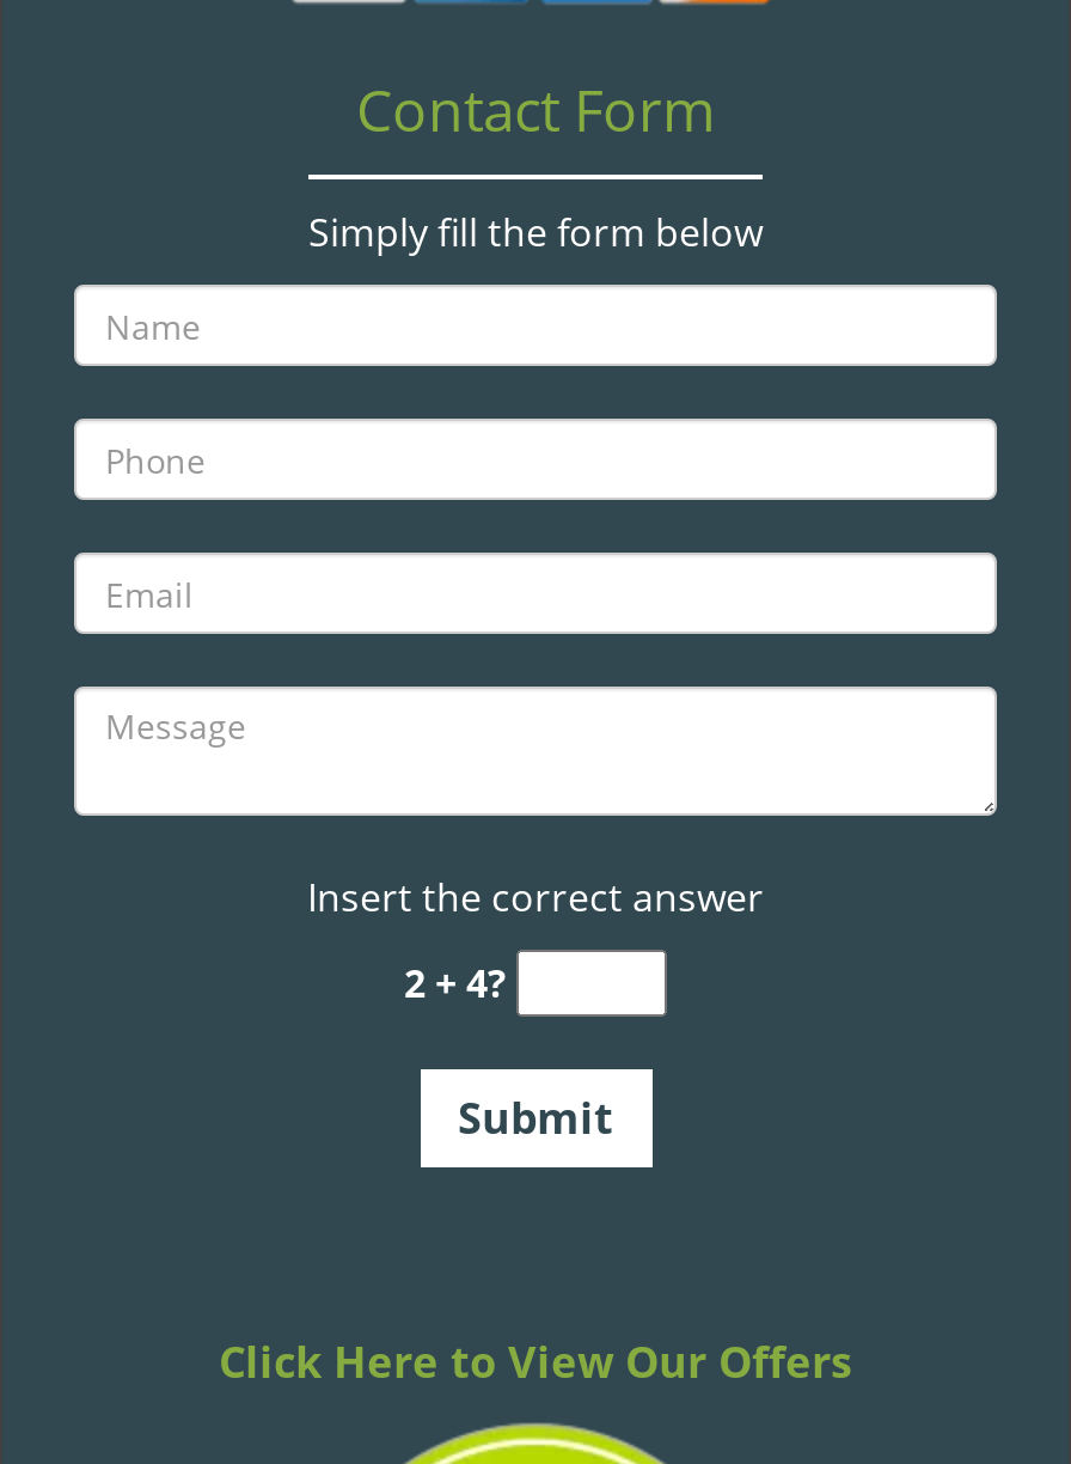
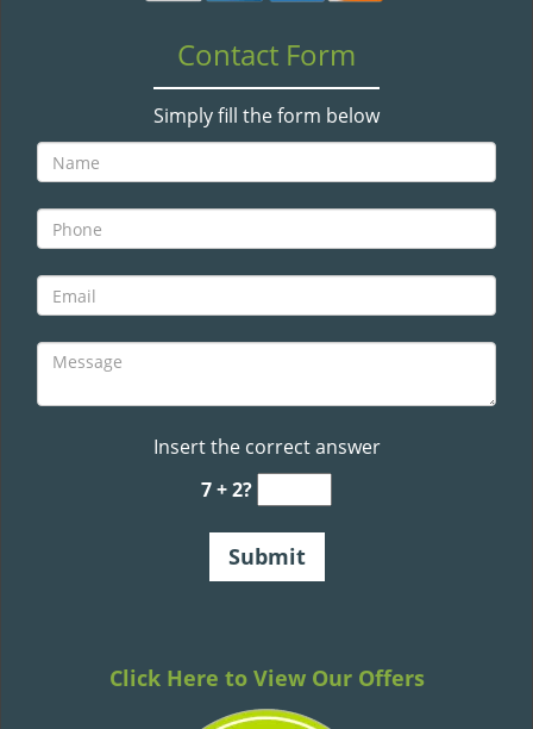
[404,957,507,1009] 2 + 4? -> [201,476,252,503] 7 + 2?

